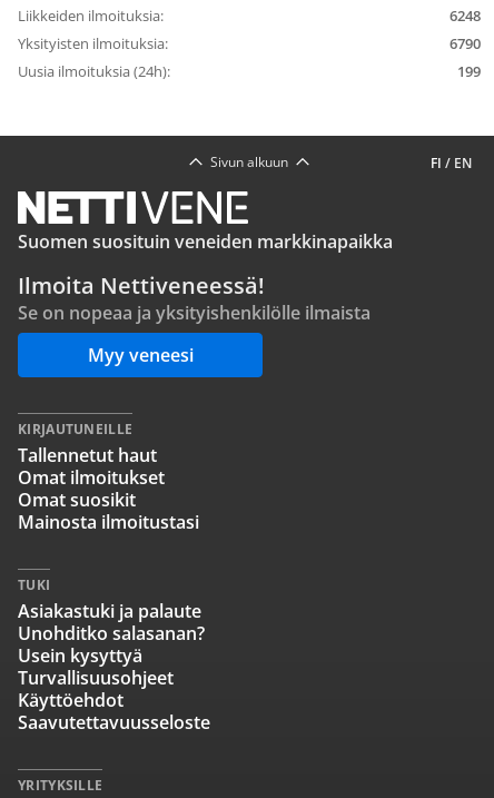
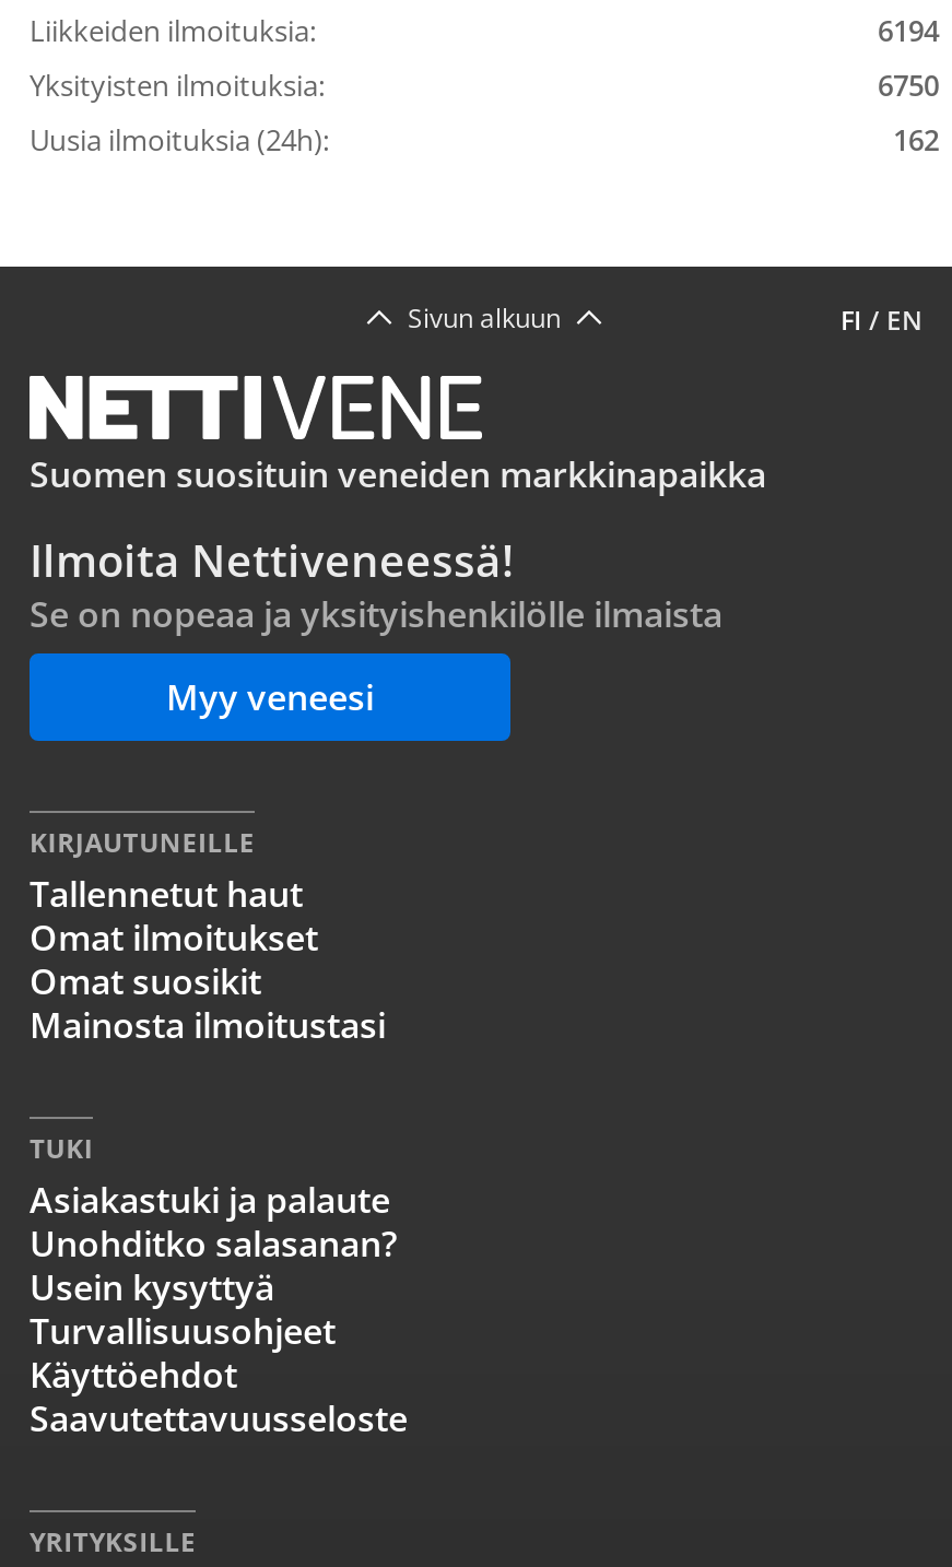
[449,6,481,26] 6248 -> [878,11,939,50] 6194
[449,34,481,54] 6790 -> [878,66,939,105] 6750
[457,61,481,81] 199 -> [893,120,939,160] 162

